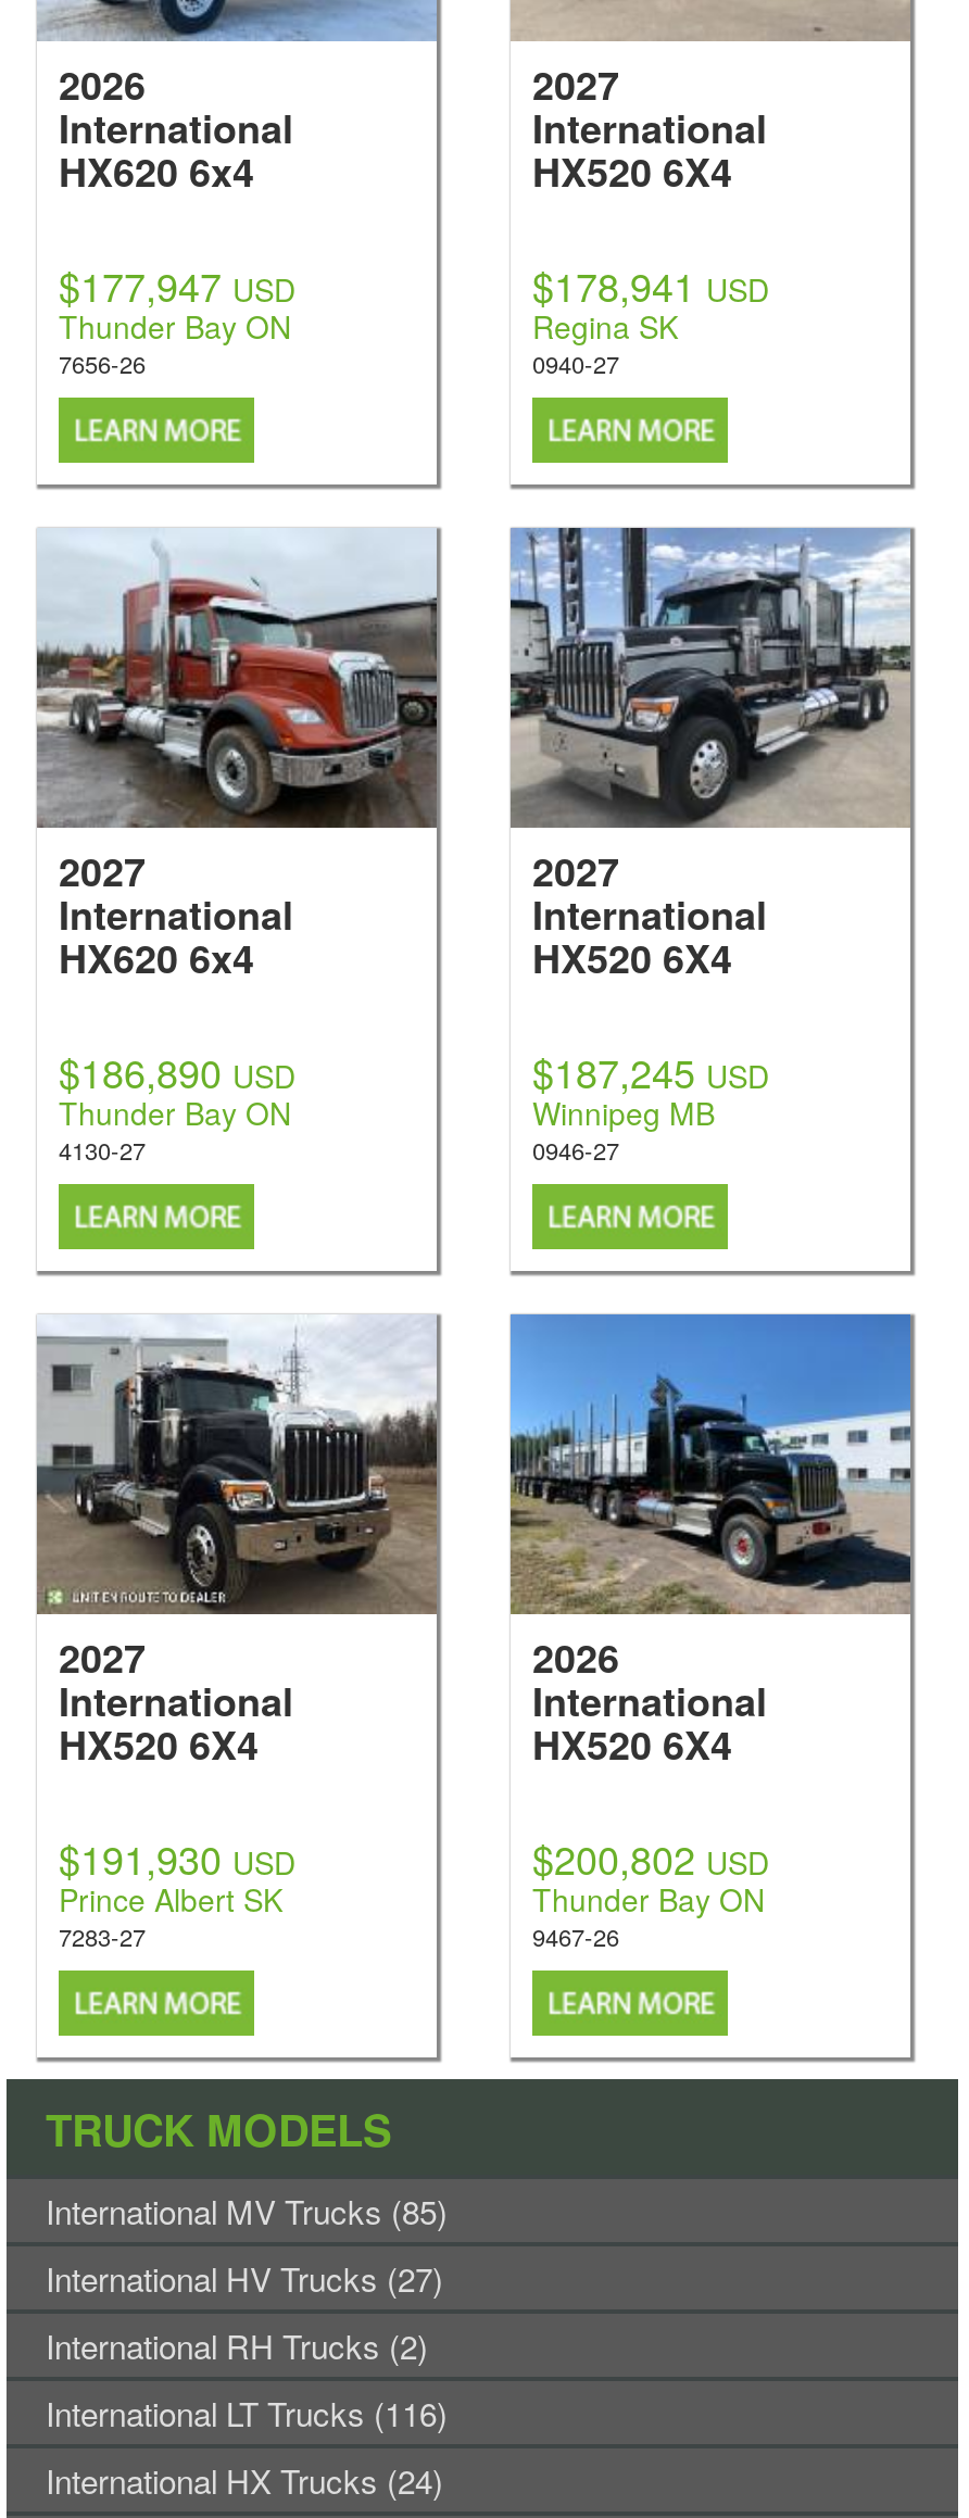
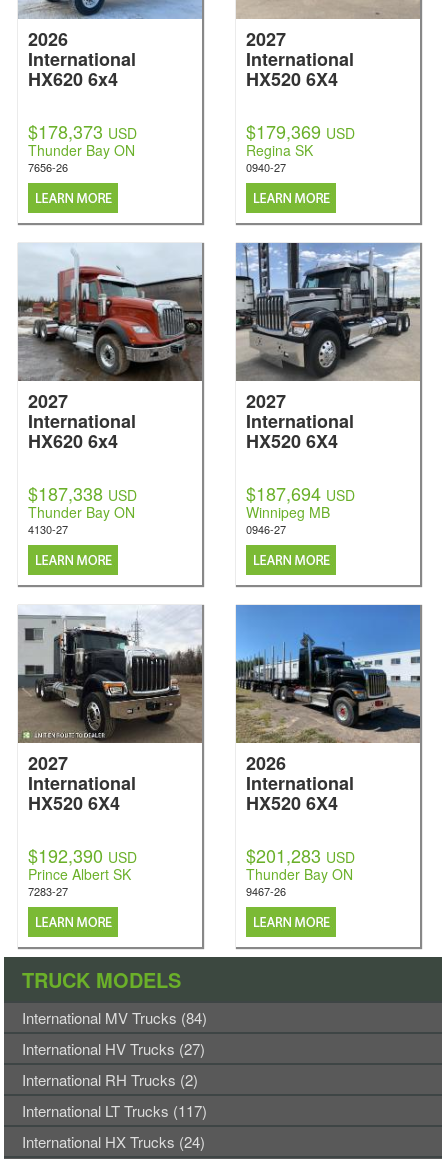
[59,257,295,313] $177,947 USD -> [28,118,137,144] $178,373 USD
[532,257,769,313] $178,941 USD -> [246,118,355,144] $179,369 USD
[59,1043,295,1100] $186,890 USD -> [28,480,137,506] $187,338 USD
[532,1043,769,1100] $187,245 USD -> [246,480,355,506] $187,694 USD
[59,1830,295,1886] $191,930 USD -> [28,842,137,868] $192,390 USD
[532,1830,769,1886] $200,802 USD -> [246,842,355,868] $201,283 USD
[46,2188,448,2234] International MV Trucks (85) -> [22,1007,207,1028] International MV Trucks (84)
[46,2390,448,2436] International LT Trucks (116) -> [22,1100,207,1121] International LT Trucks (117)

